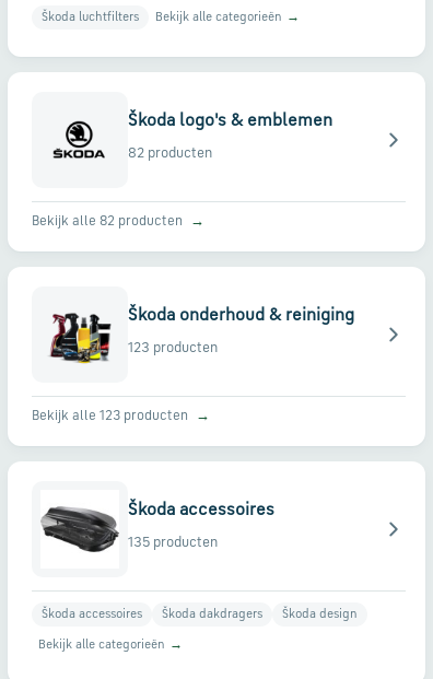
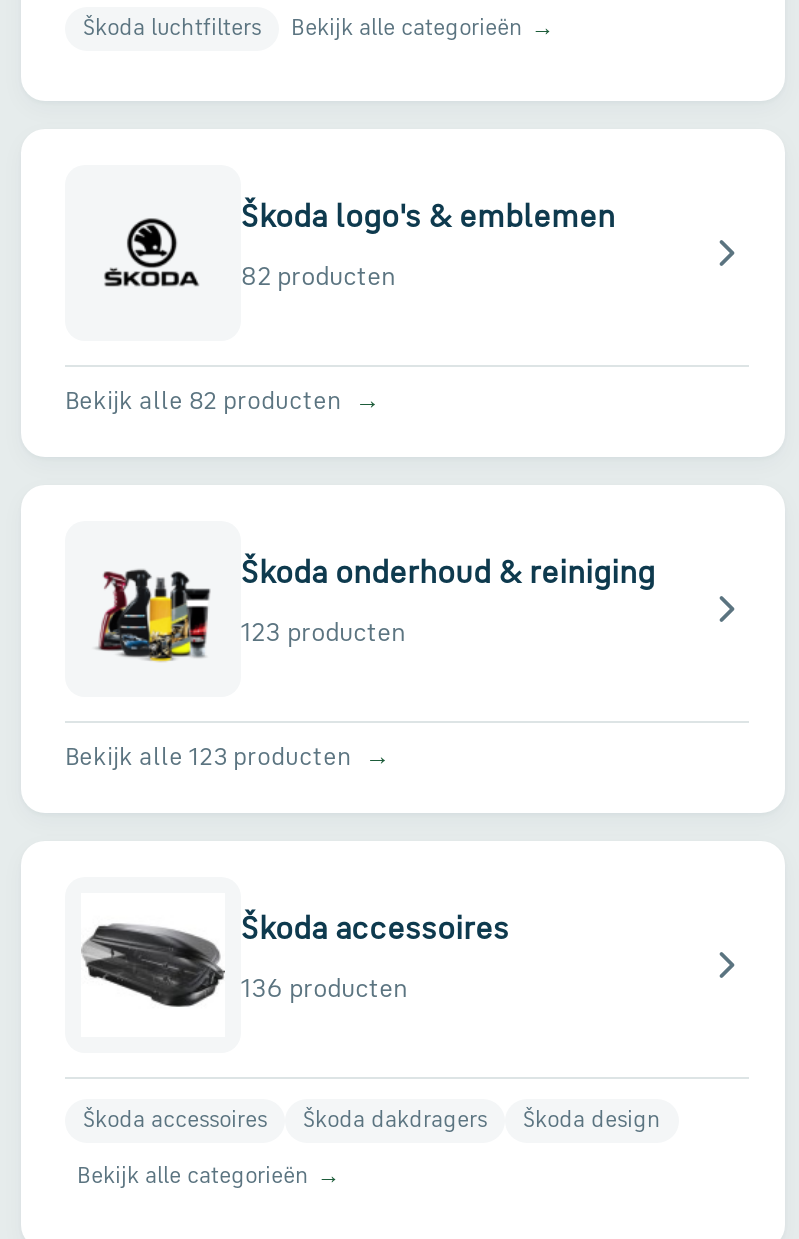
[128,536,218,550] 135 producten -> [241,977,407,1003] 136 producten

